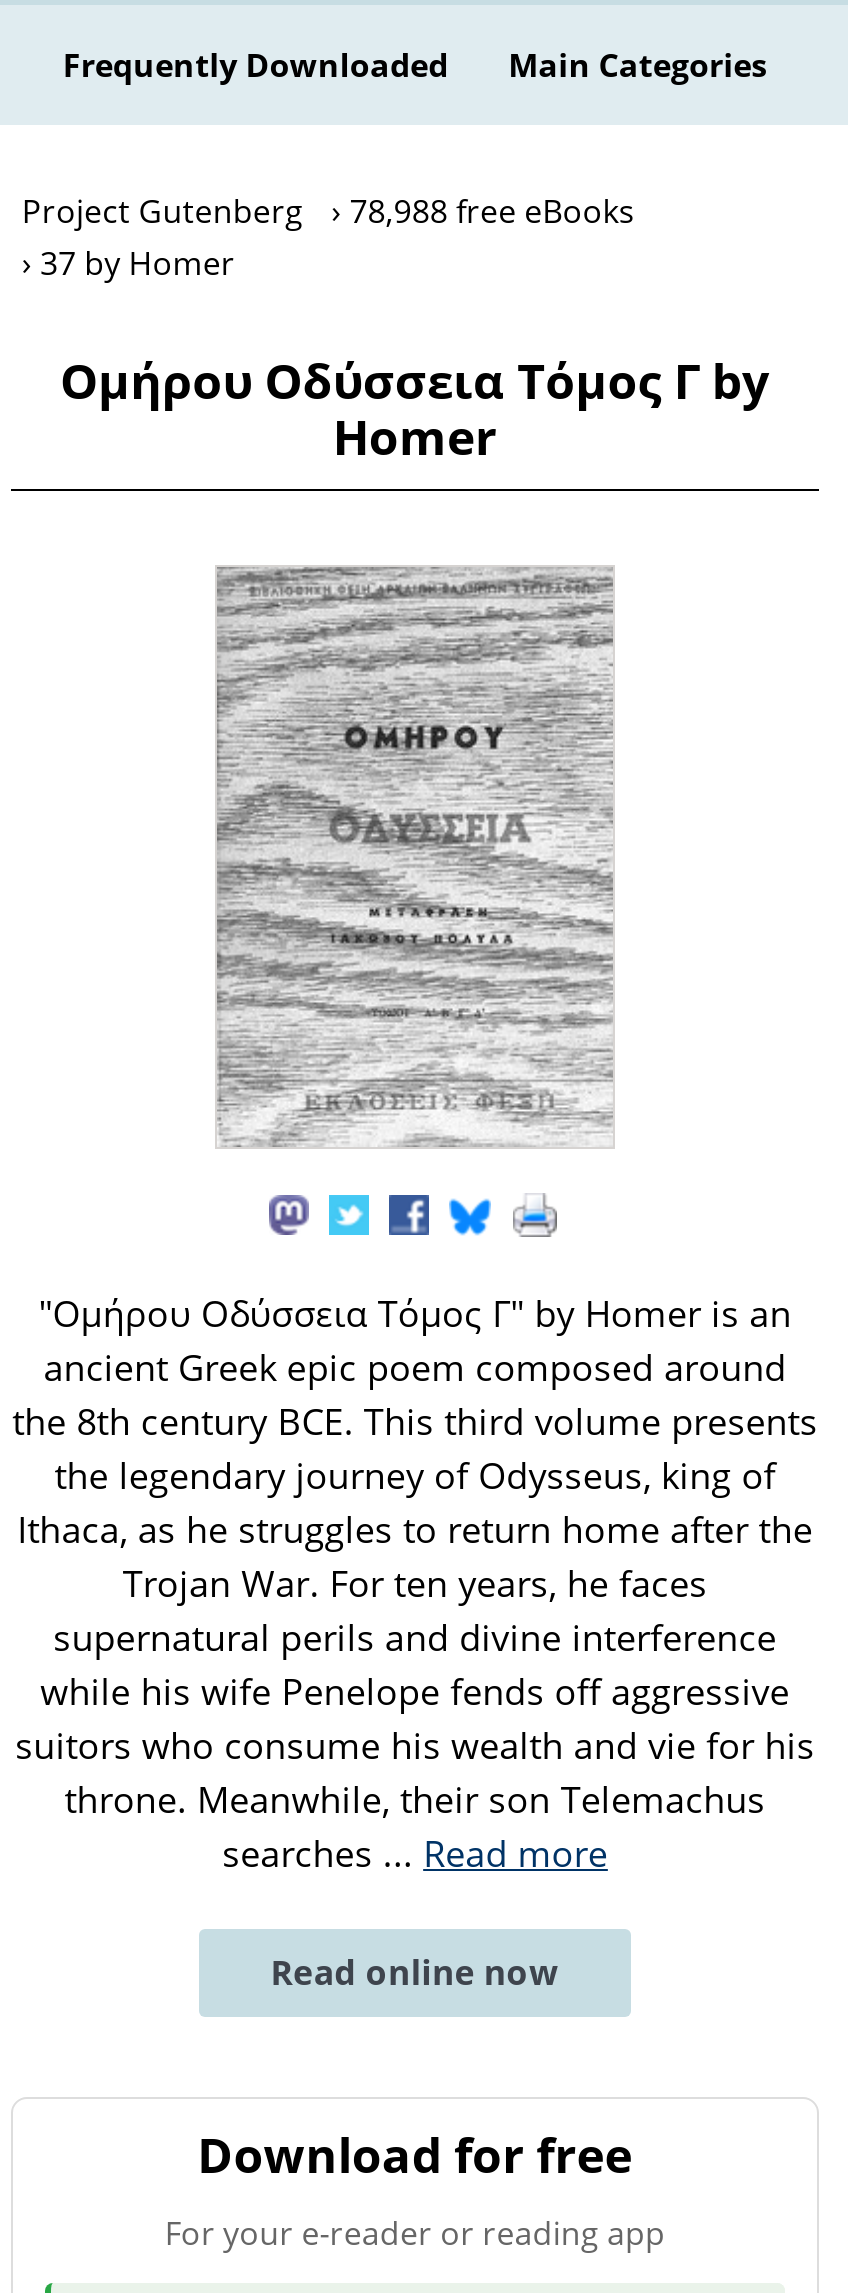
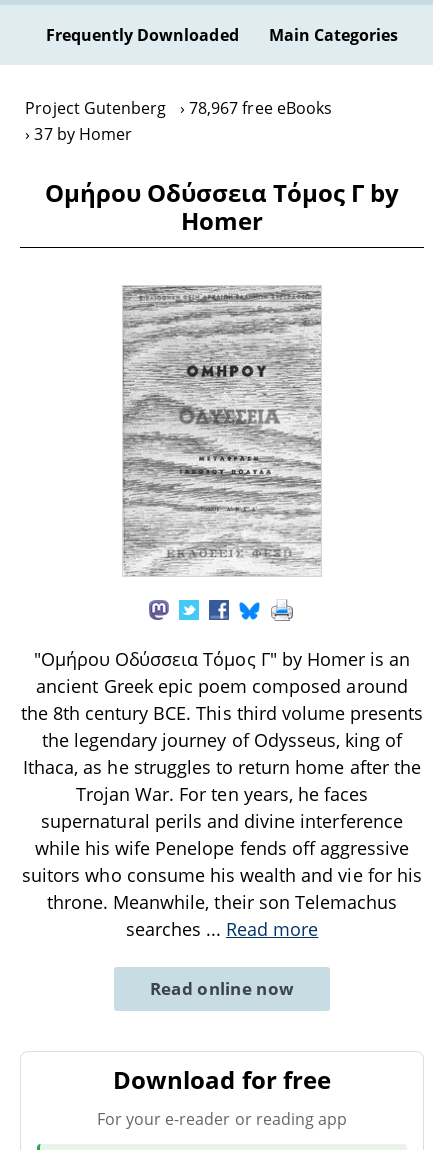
[22,189,635,233] Project Gutenberg 78,988 free eBooks -> [25,97,332,119] Project Gutenberg 78,967 free eBooks

